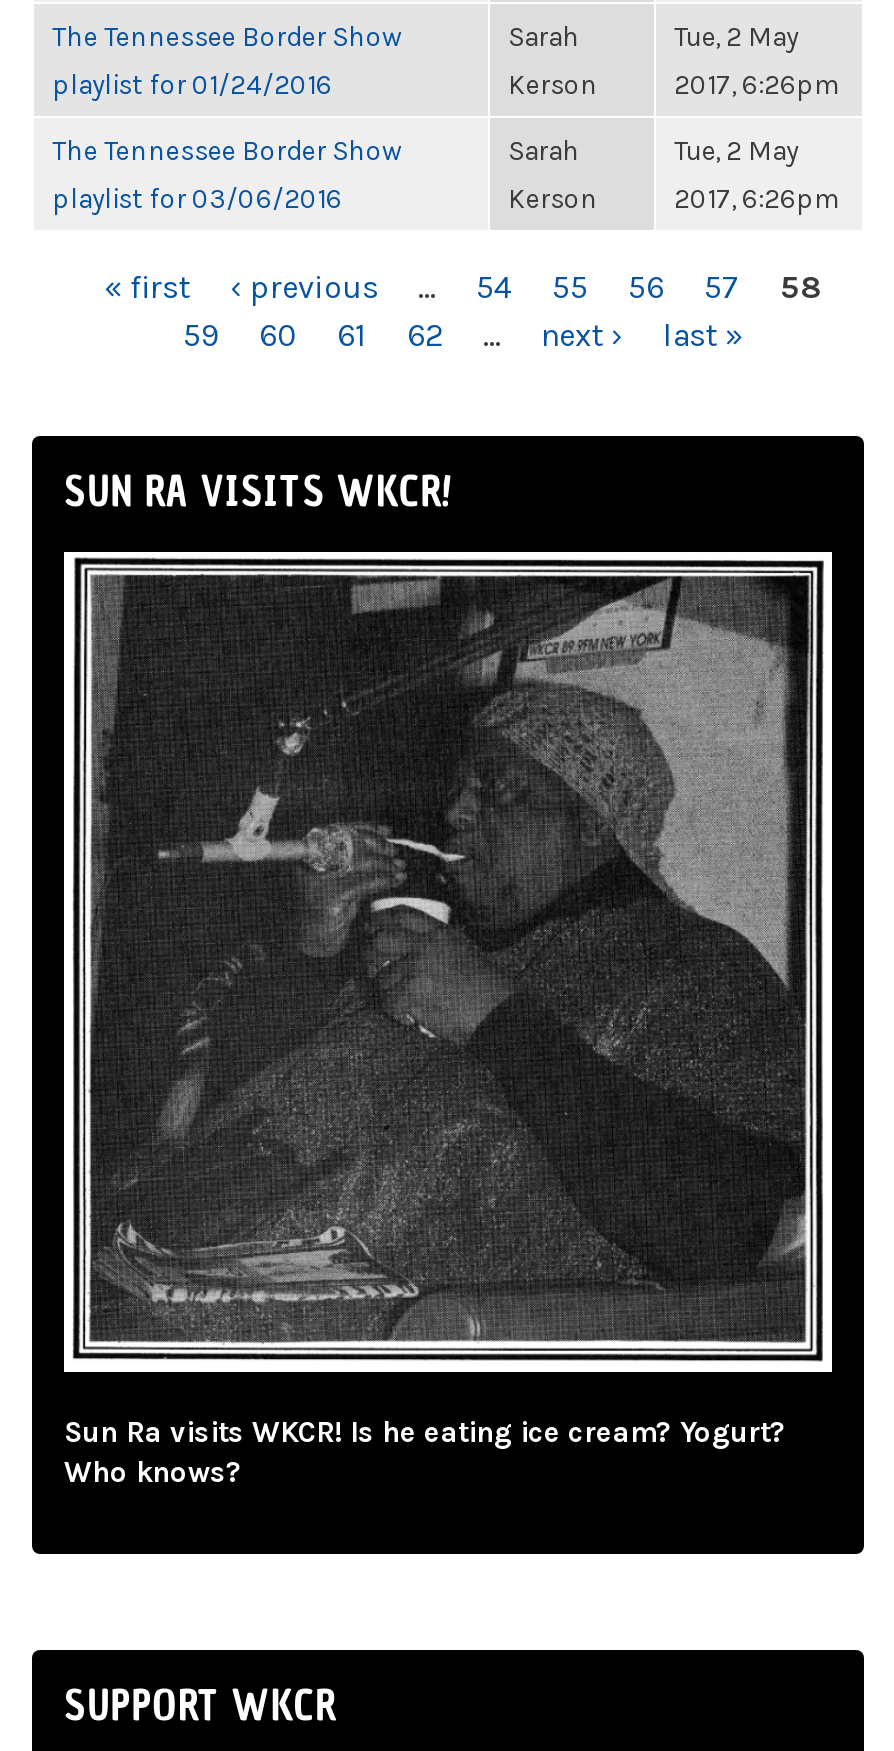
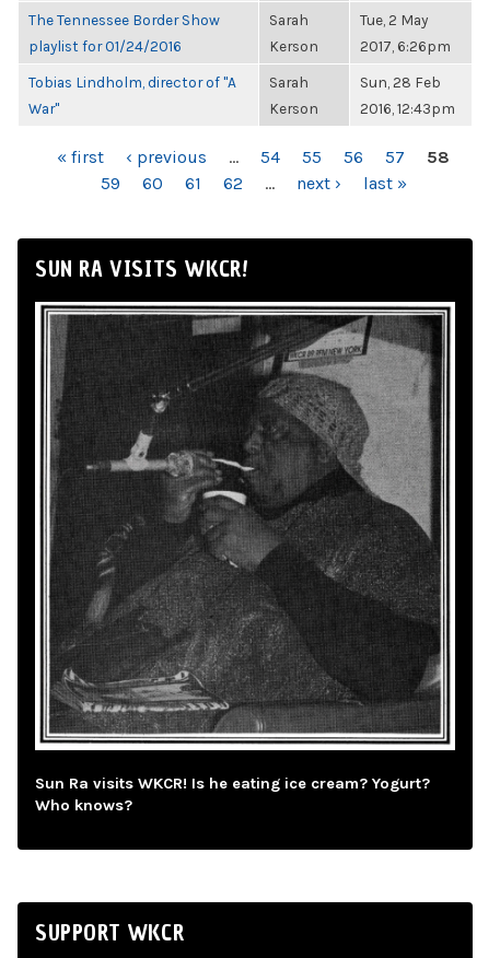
[52,134,402,166] The Tennessee Border Show -> [28,73,236,91] Tobias Lindholm, director of "A
[674,134,798,166] Tue, 2 May -> [360,73,441,91] Sun, 28 Feb
[52,182,342,214] playlist for 03/06/2016 -> [28,100,59,117] War"
[674,182,840,214] 2017, 6:26pm -> [360,100,455,117] 2016, 12:43pm

